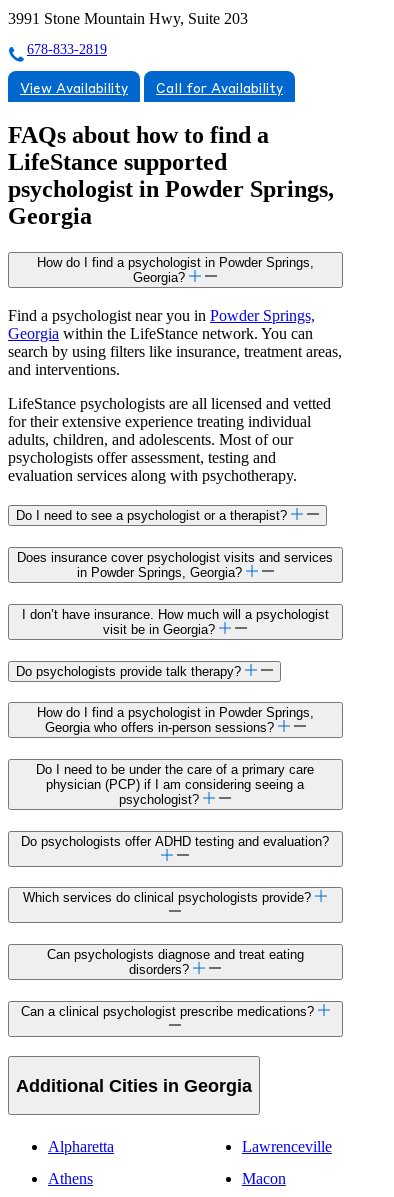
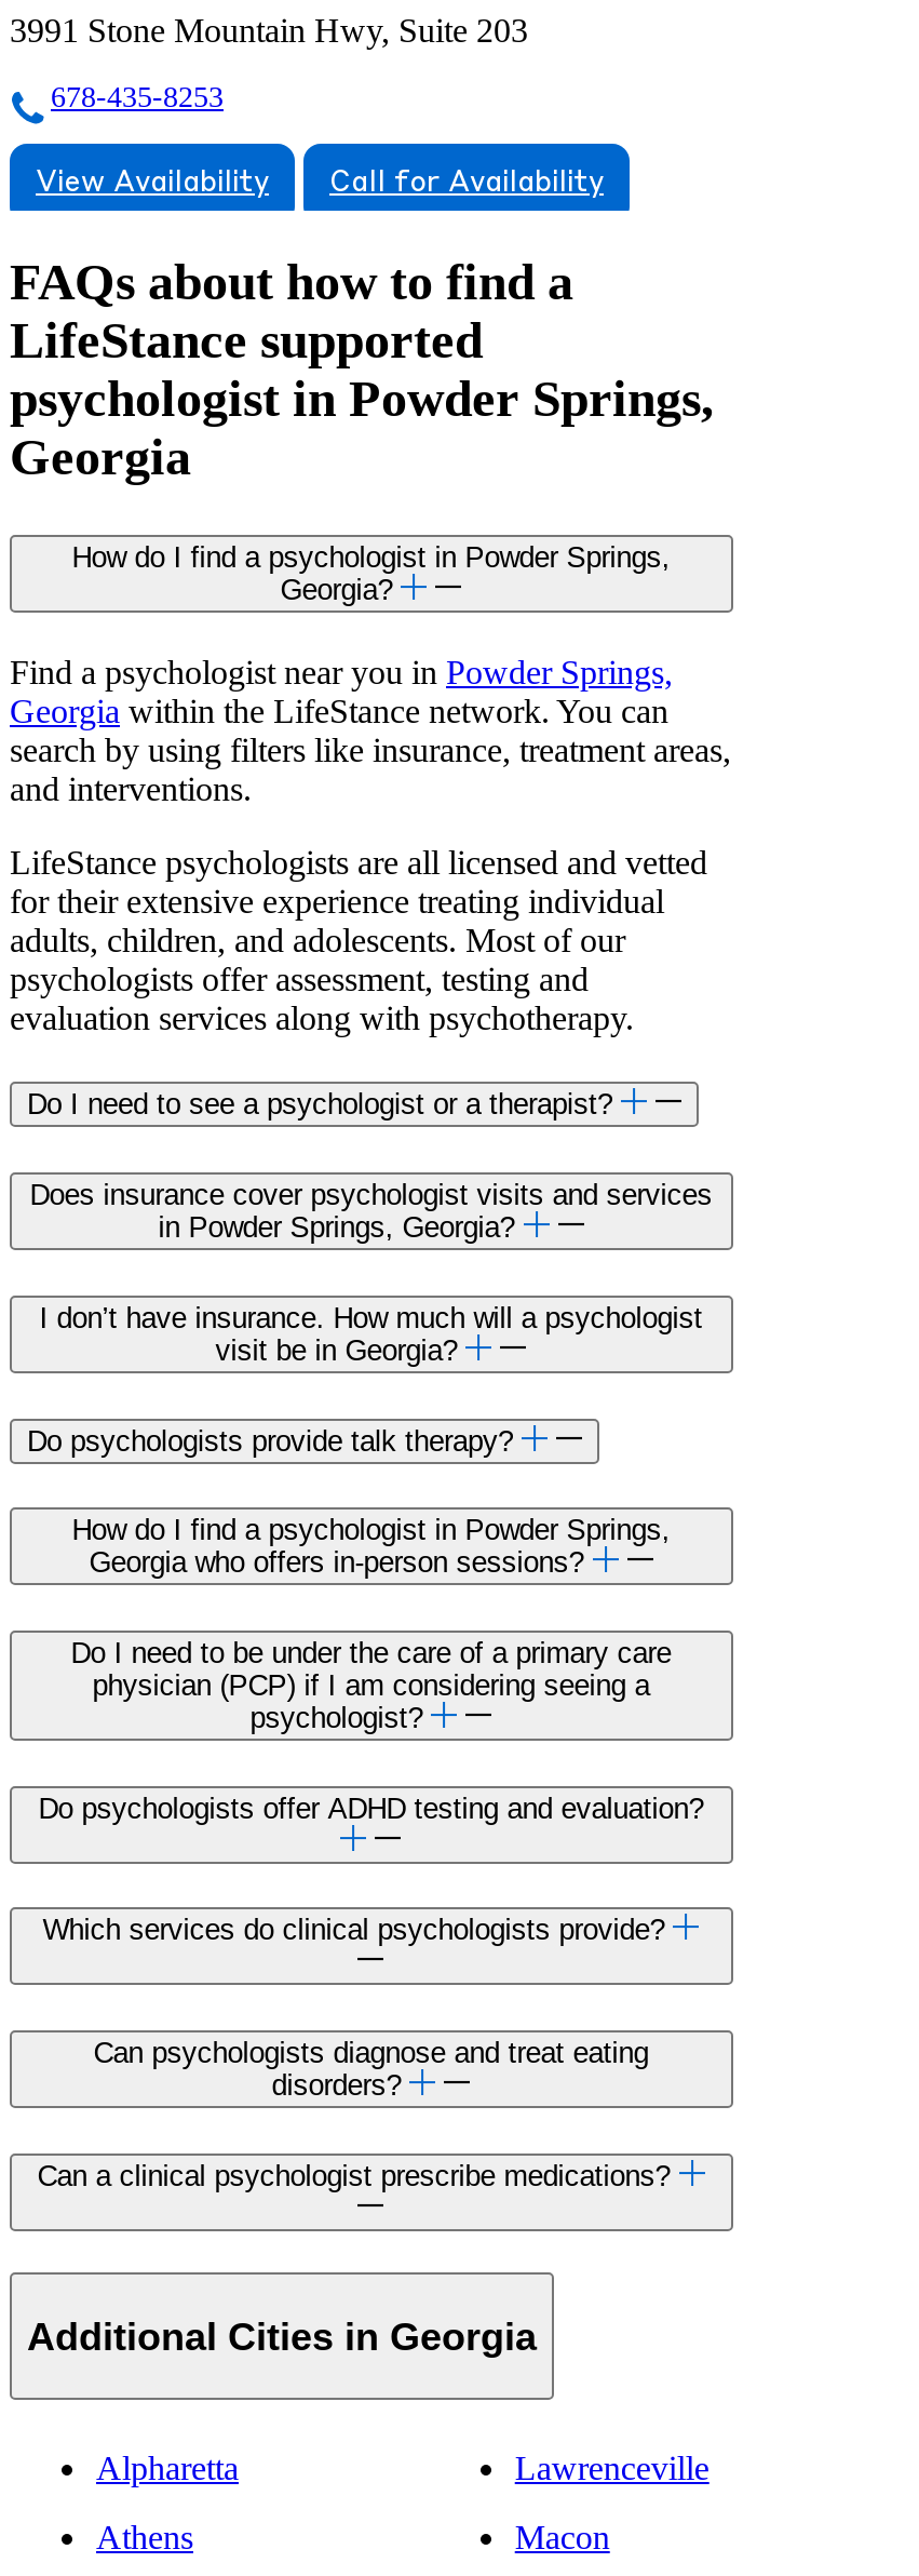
[27,42,107,57] 678-833-2819 -> [51,81,224,114] 678-435-8253

